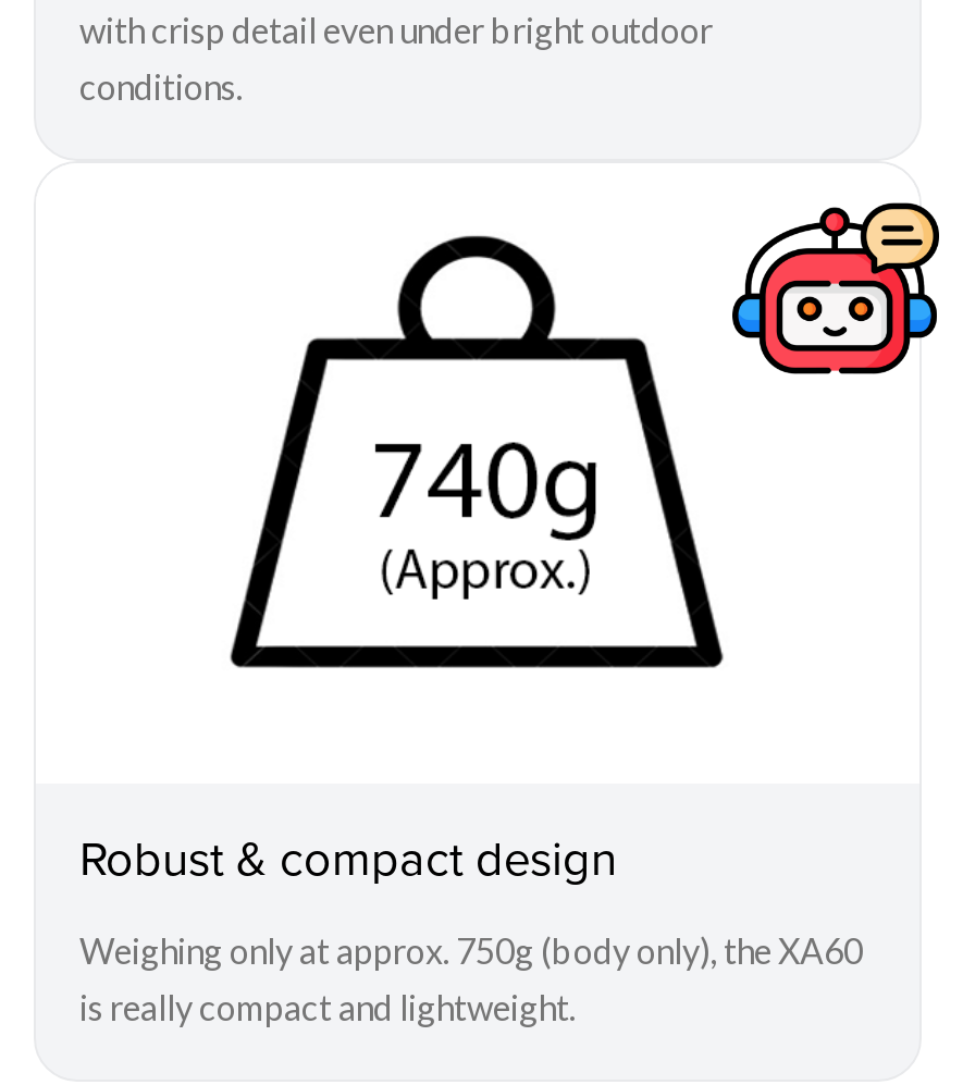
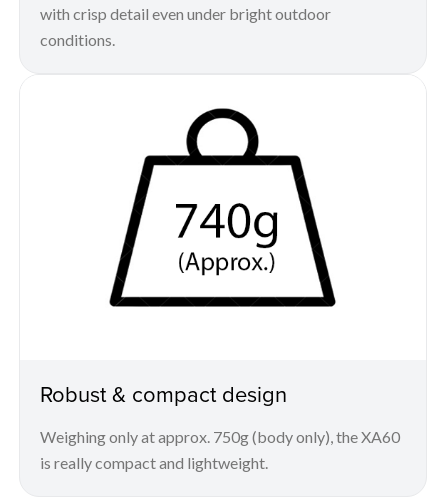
[730,200,941,377] [image] -> none

